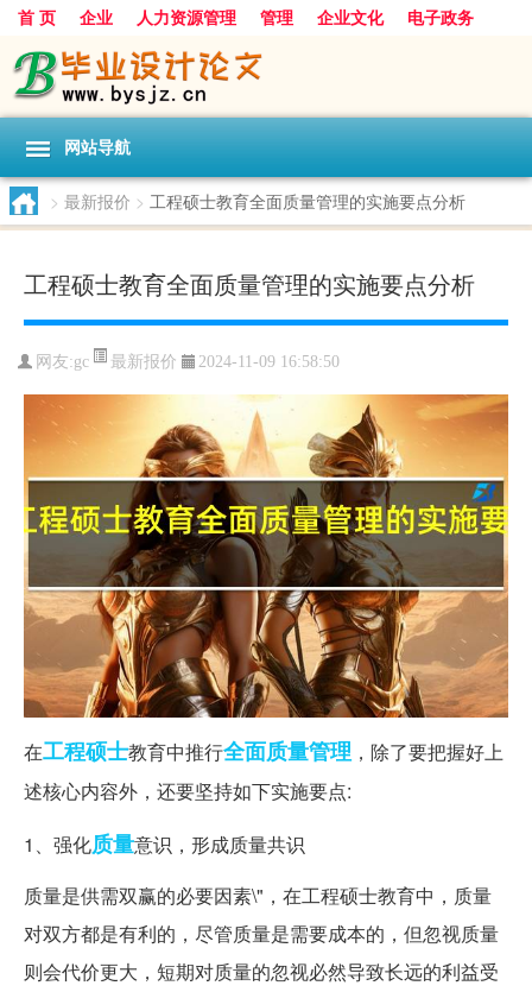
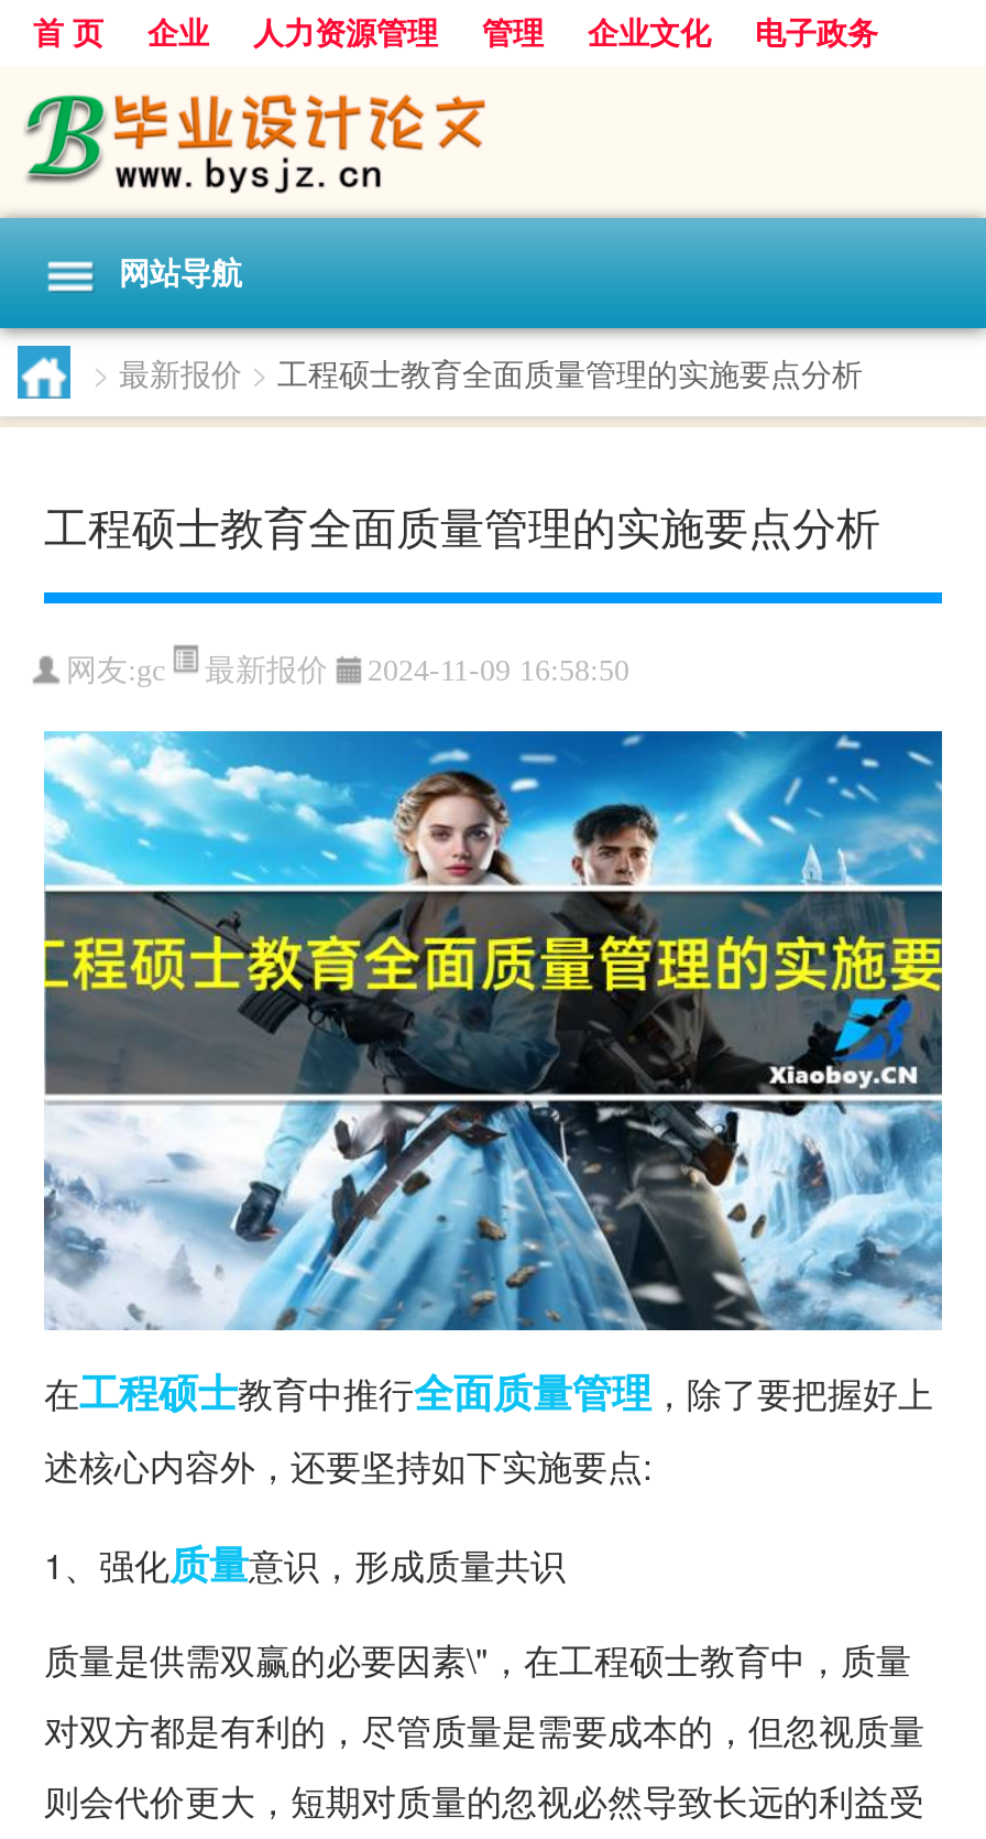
[23,393,509,719] [image] -> [42,729,944,1332] [image]

